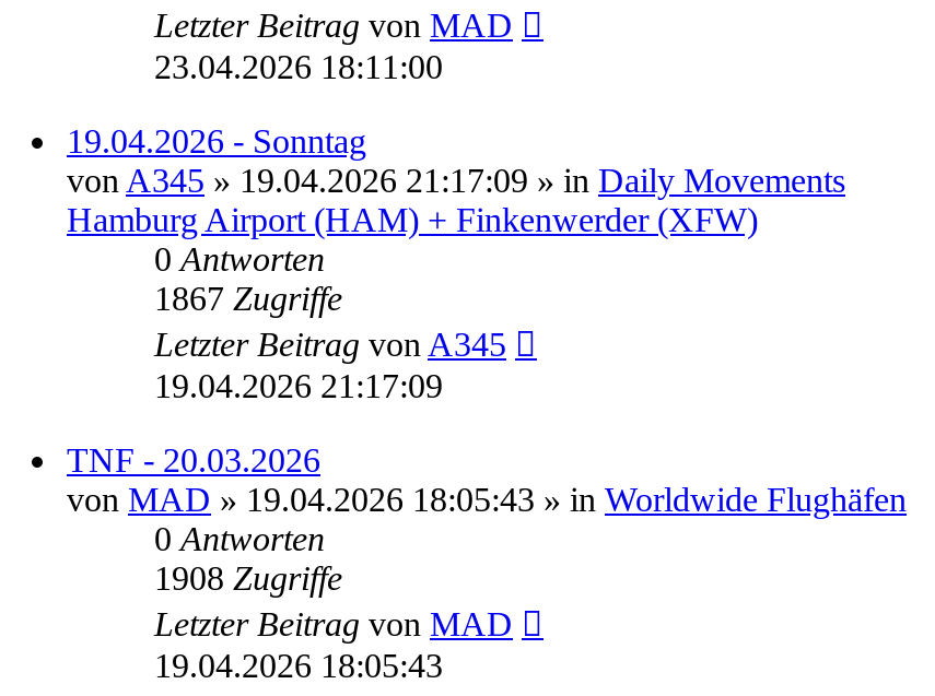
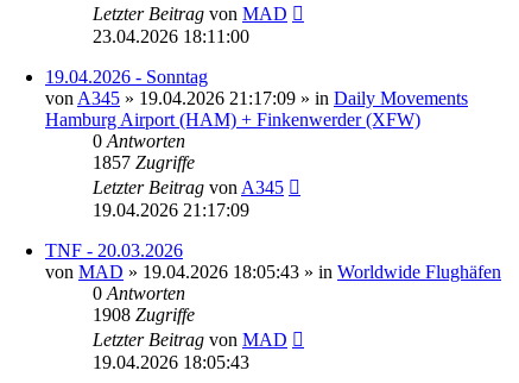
[154,279,342,317] 1867 Zugriffe -> [93,152,195,172] 1857 Zugriffe

